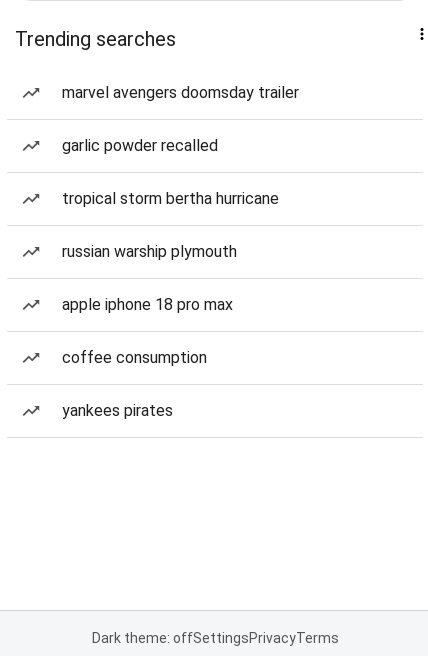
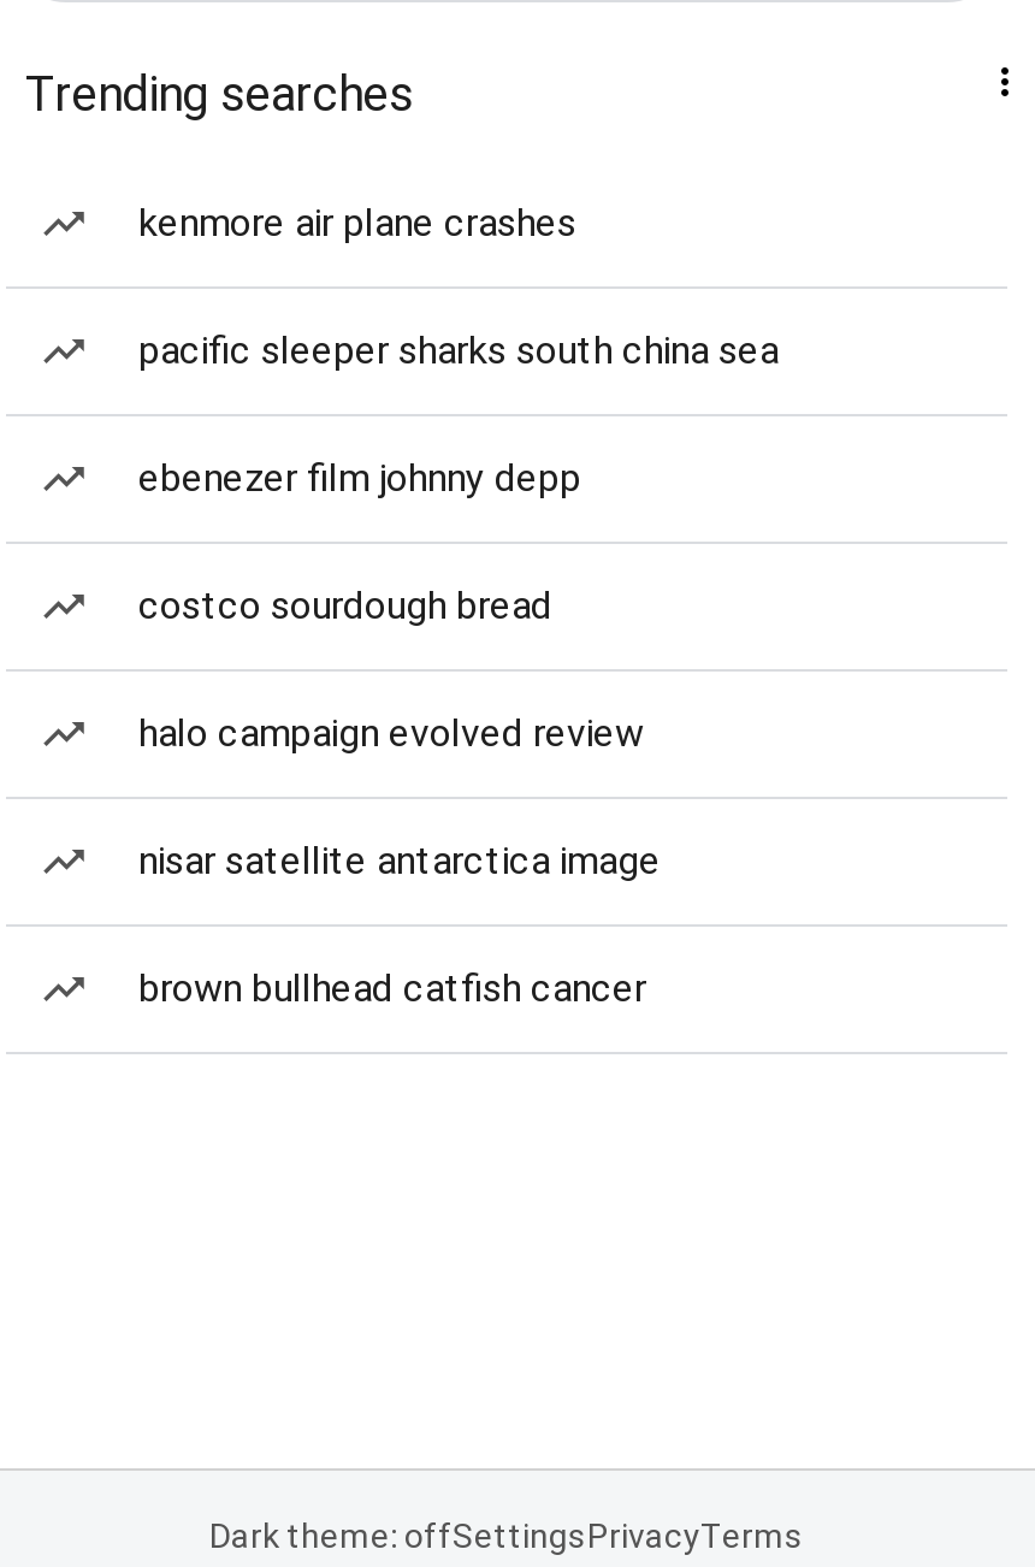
[62,83,299,102] marvel avengers doomsday trailer -> [138,200,576,246] kenmore air plane crashes
[62,136,218,155] garlic powder recalled -> [138,327,779,373] pacific sleeper sharks south china sea
[62,189,279,208] tropical storm bertha hurricane -> [138,455,581,501] ebenezer film johnny depp
[62,242,237,261] russian warship plymouth -> [138,583,552,628] costco sourdough bread
[62,295,233,314] apple iphone 18 pro max -> [138,710,644,756] halo campaign evolved review
[62,348,207,367] coffee consumption -> [138,838,661,883] nisar satellite antarctica image
[62,401,173,420] yankees pirates -> [138,965,646,1011] brown bullhead catfish cancer

